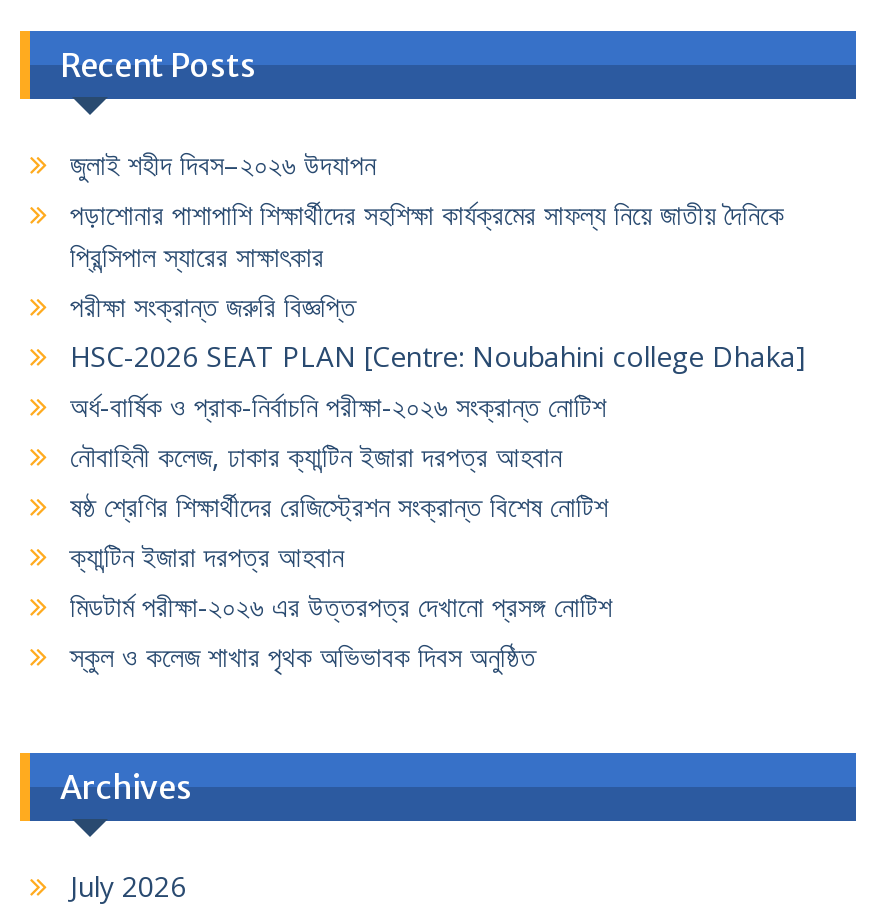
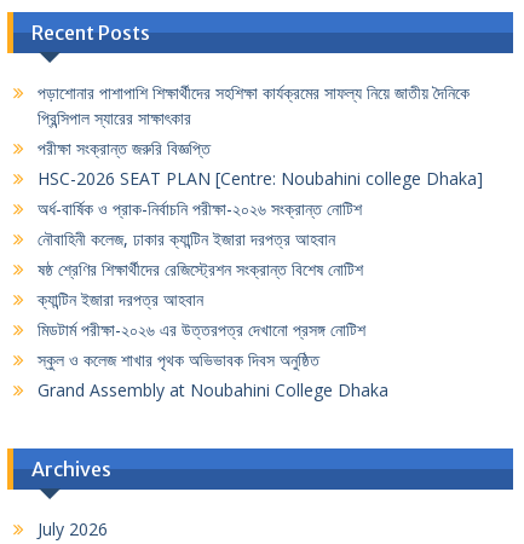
[70,146,376,184] জুলাই শহীদ দিবস–২০২৬ উদযাপন -> none
moved [70,196,806,676] -> [38,81,483,371]: পড়াশোনার পাশাপাশি শিক্ষার্থীদের সহশিক্ষা কার্যক্রমের সাফল্য নিয়ে জাতীয় দৈনিকে | প্রিন্সিপাল স্যারের সাক্ষাৎকার | পরীক্ষা সংক্রান্ত জরুরি বিজ্ঞপ্তি | ... | মিডটার্ম পরীক্ষা-২০২৬ এর উত্তরপত্র দেখানো প্রসঙ্গ নোটিশ | স্কুল ও কলেজ শাখার পৃথক অভিভাবক দিবস অনুষ্ঠিত
none -> [38,378,388,401] Grand Assembly at Noubahini College Dhaka

